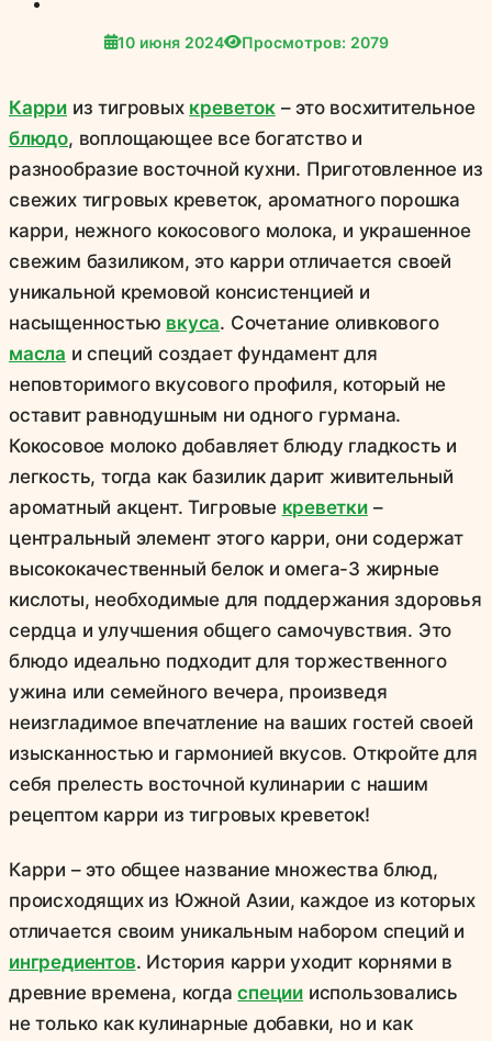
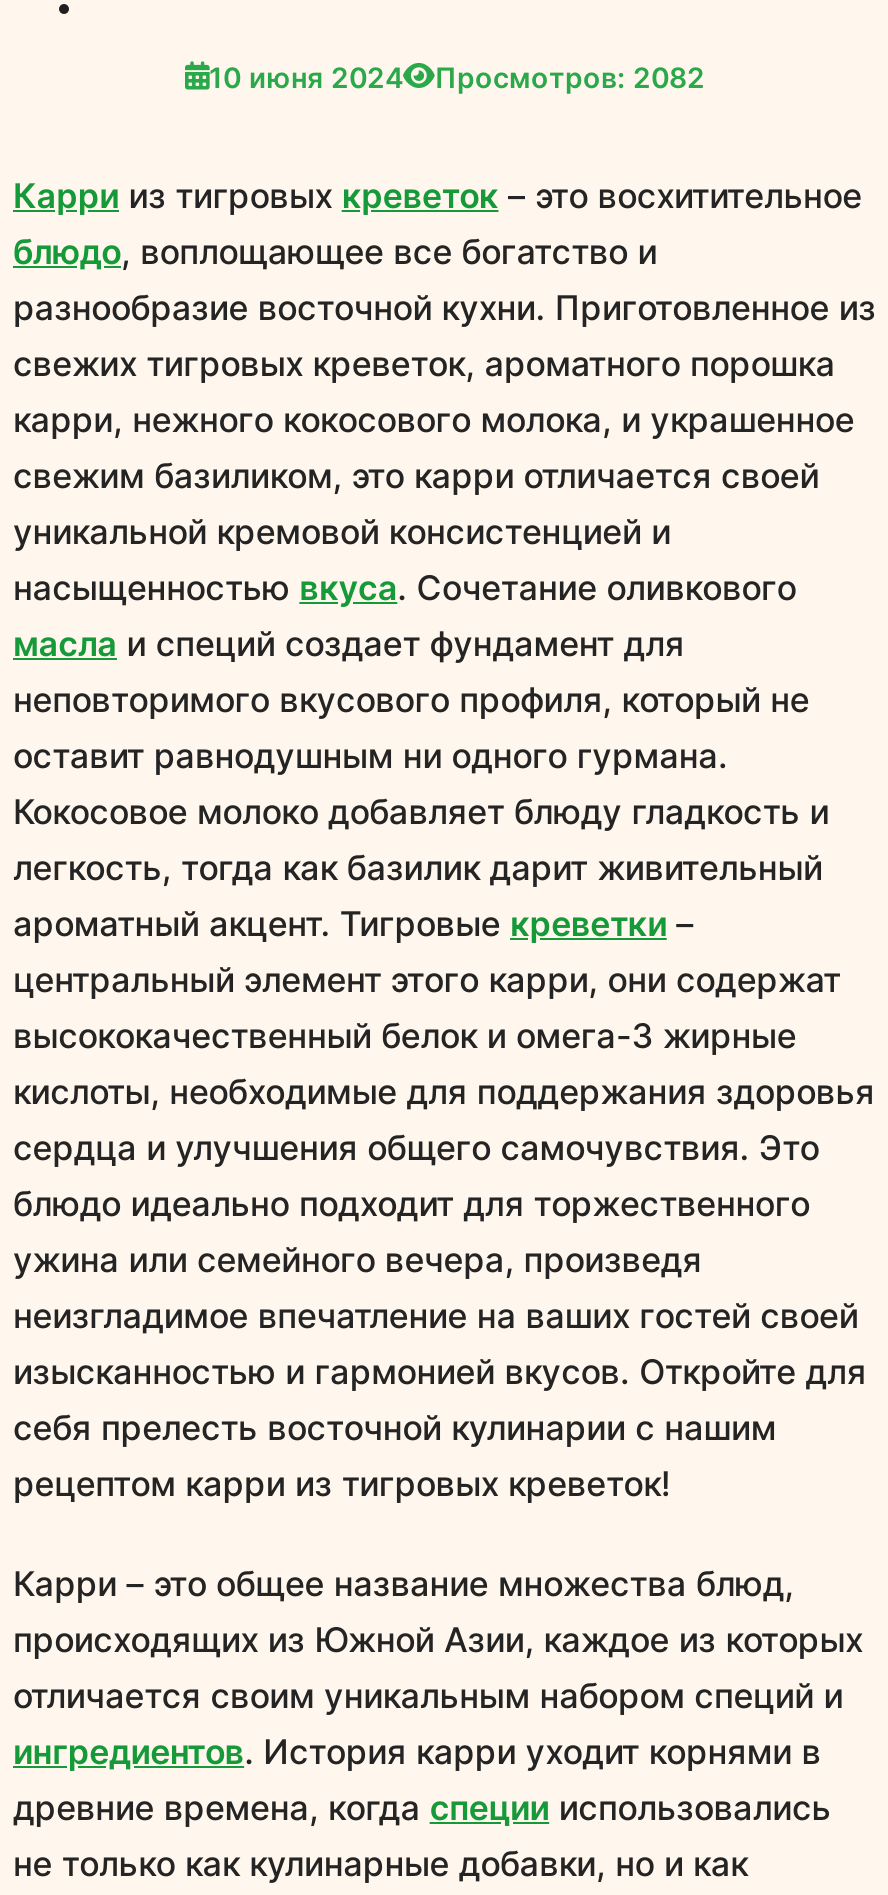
[117,33,388,51] 10 июня 2024 Просмотров: 2079 -> [209,60,705,94] 10 июня 2024 Просмотров: 2082

